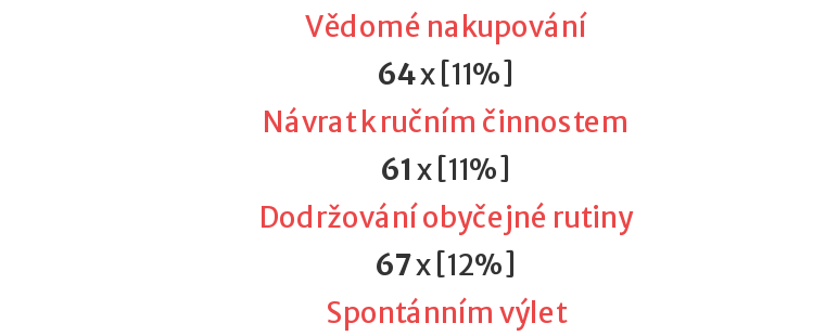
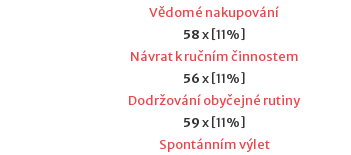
[377,56,516,93] 64x [11%] -> [182,26,245,43] 58x [11%]
[380,152,512,188] 61 x [11%] -> [182,70,245,87] 56 x [11%]
[374,247,518,284] 67x [12%] -> [182,114,245,131] 59x [11%]

